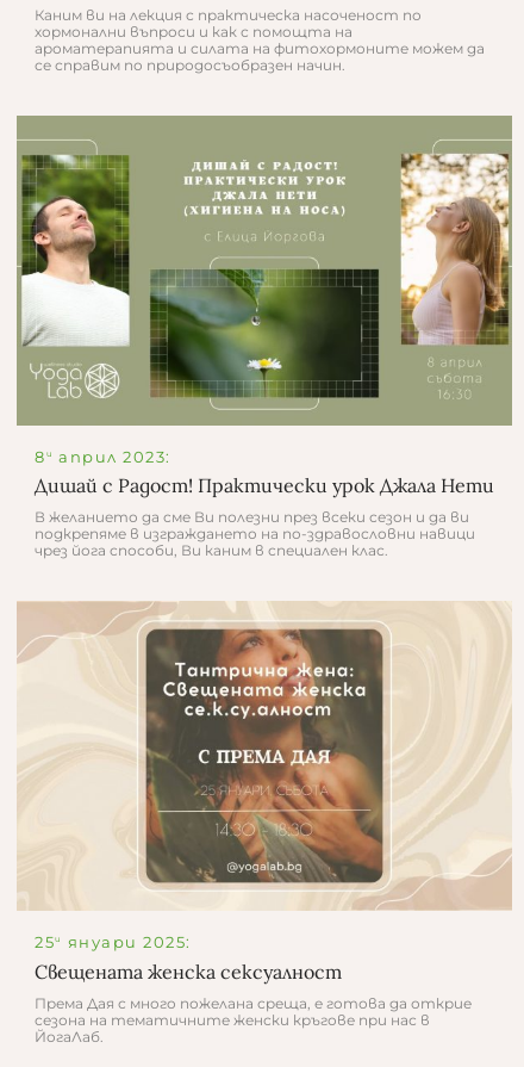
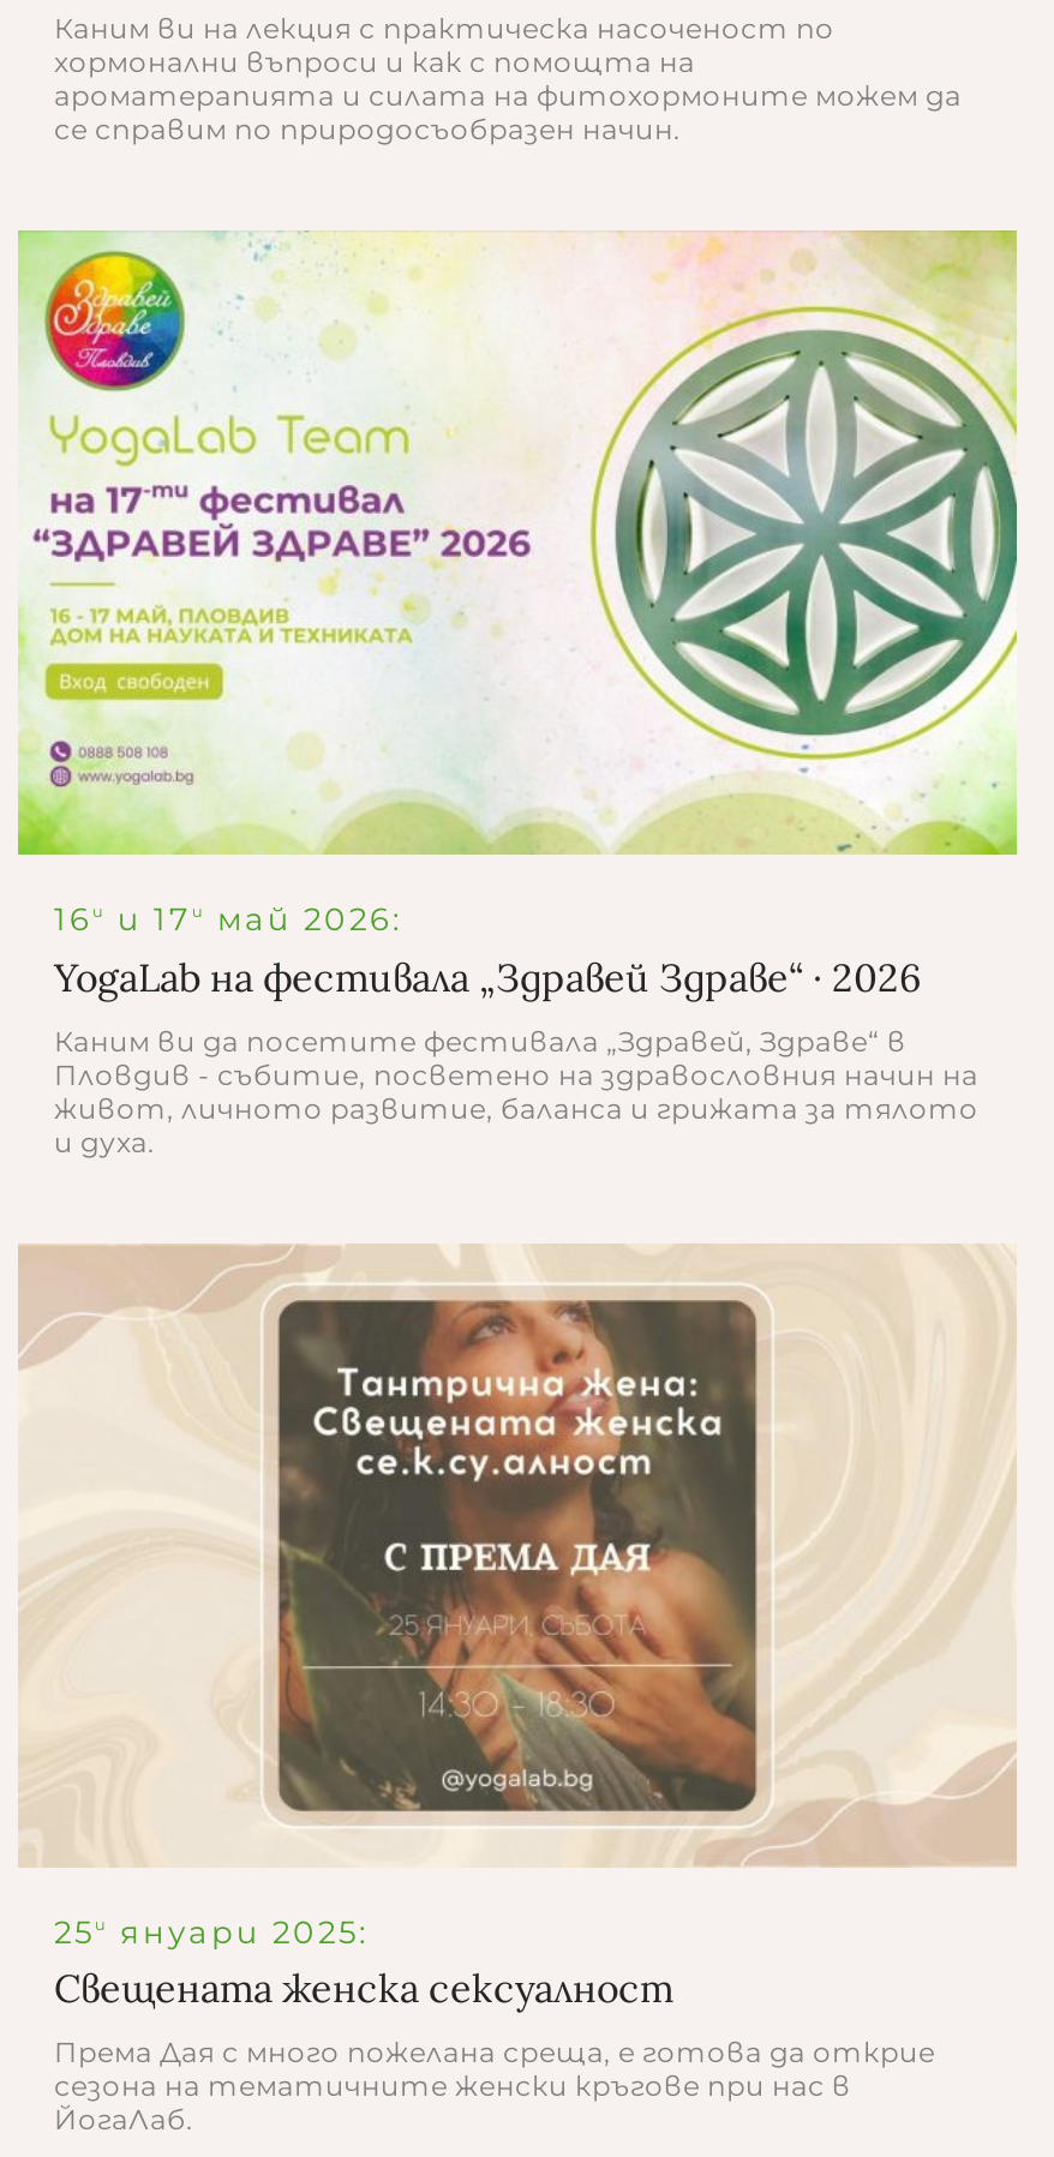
[15,116,513,497] [image] | 8и април 2023: | Дишай с Радост! Практически урок Джала Нети -> [16,229,1019,1001] [image] | 16 и и 17 и май 2026: | YogaLab на фестивала „Здравей Здраве“ · 2026
[35,509,475,559] В желанието да сме Ви полезни през всеки сезон и да ви | подкрепяме в изграждането на по-здравословни навици | чрез йога способи, Ви каним в специален клас. -> [54,1025,978,1159] Каним ви да посетите фестивала „Здравей, Здраве“ в | Пловдив - събитие, посветено на здравословния начин на | живот, личното развитие, баланса и грижата за тялото | и духа.

